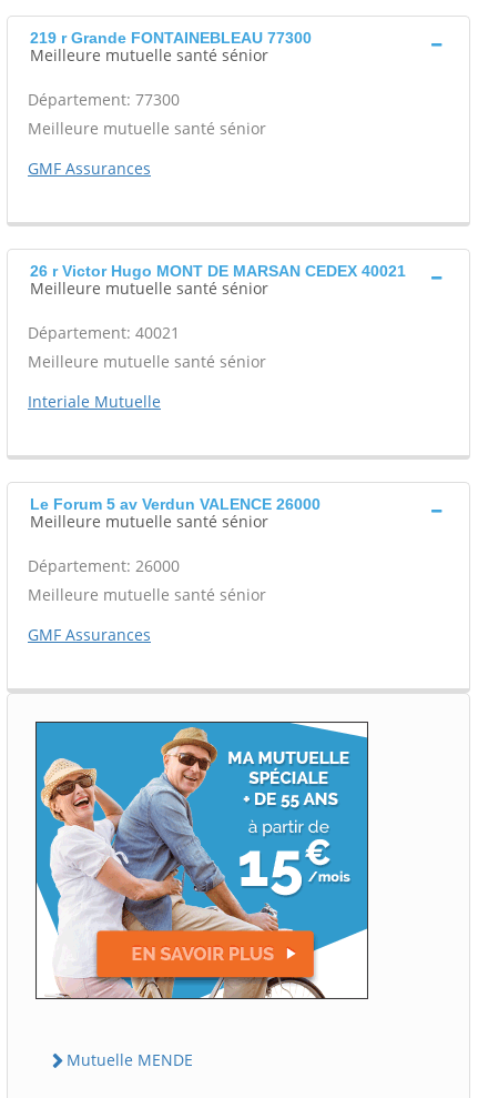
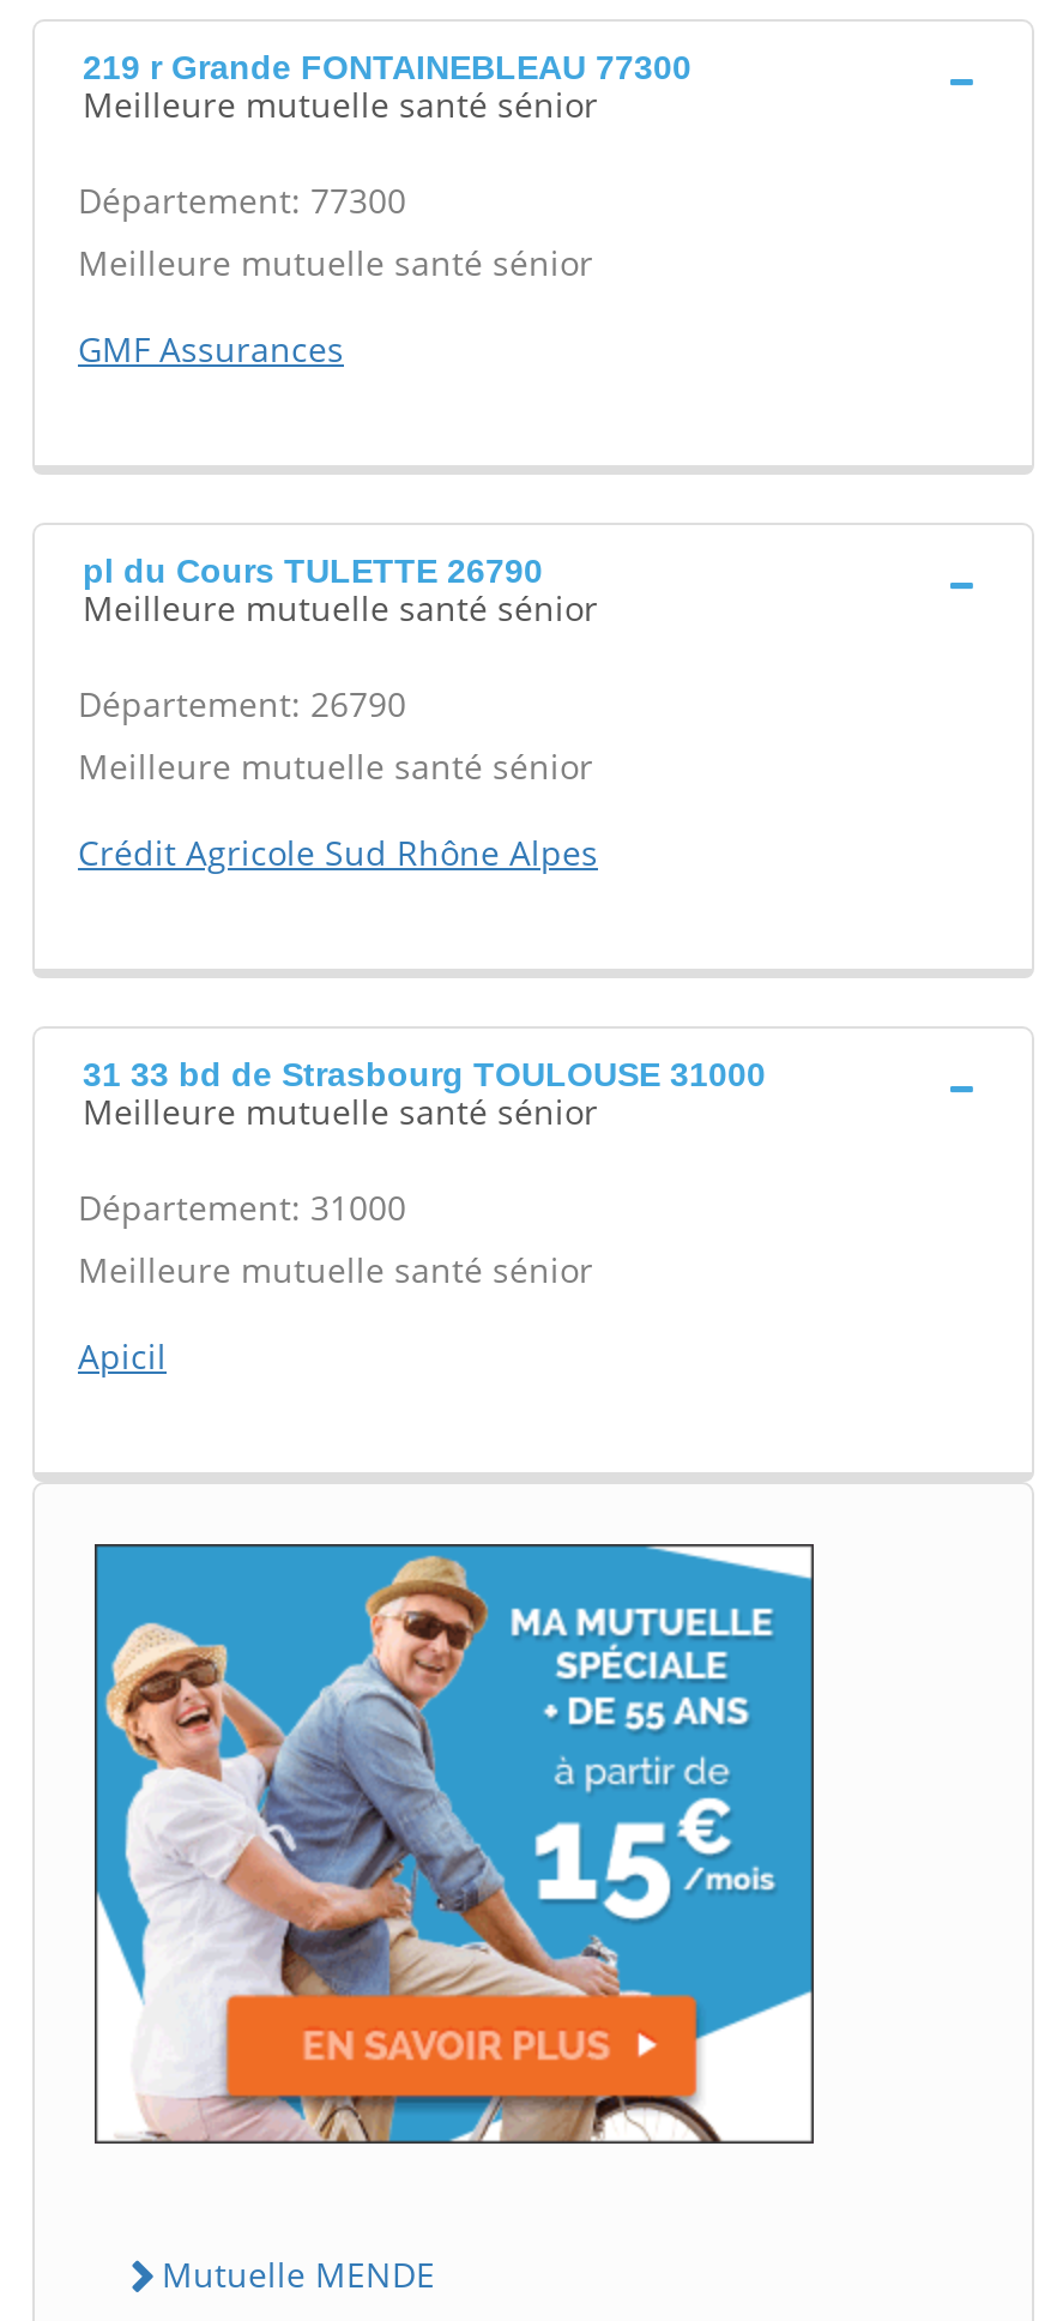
[30,262,406,280] 26 r Victor Hugo MONT DE MARSAN CEDEX 40021 -> [83,551,543,590] pl du Cours TULETTE 26790
[28,322,180,343] Département: 40021 -> [78,681,406,727] Département: 26790
[28,391,161,412] Interiale Mutuelle -> [78,830,598,875] Crédit Agricole Sud Rhône Alpes
[30,495,321,513] Le Forum 5 av Verdun VALENCE 26000 -> [83,1055,766,1093] 31 33 bd de Strasbourg TOULOUSE 31000
[28,555,180,576] Département: 26000 -> [78,1184,406,1230] Département: 31000
[28,624,151,645] GMF Assurances -> [78,1333,167,1379] Apicil

